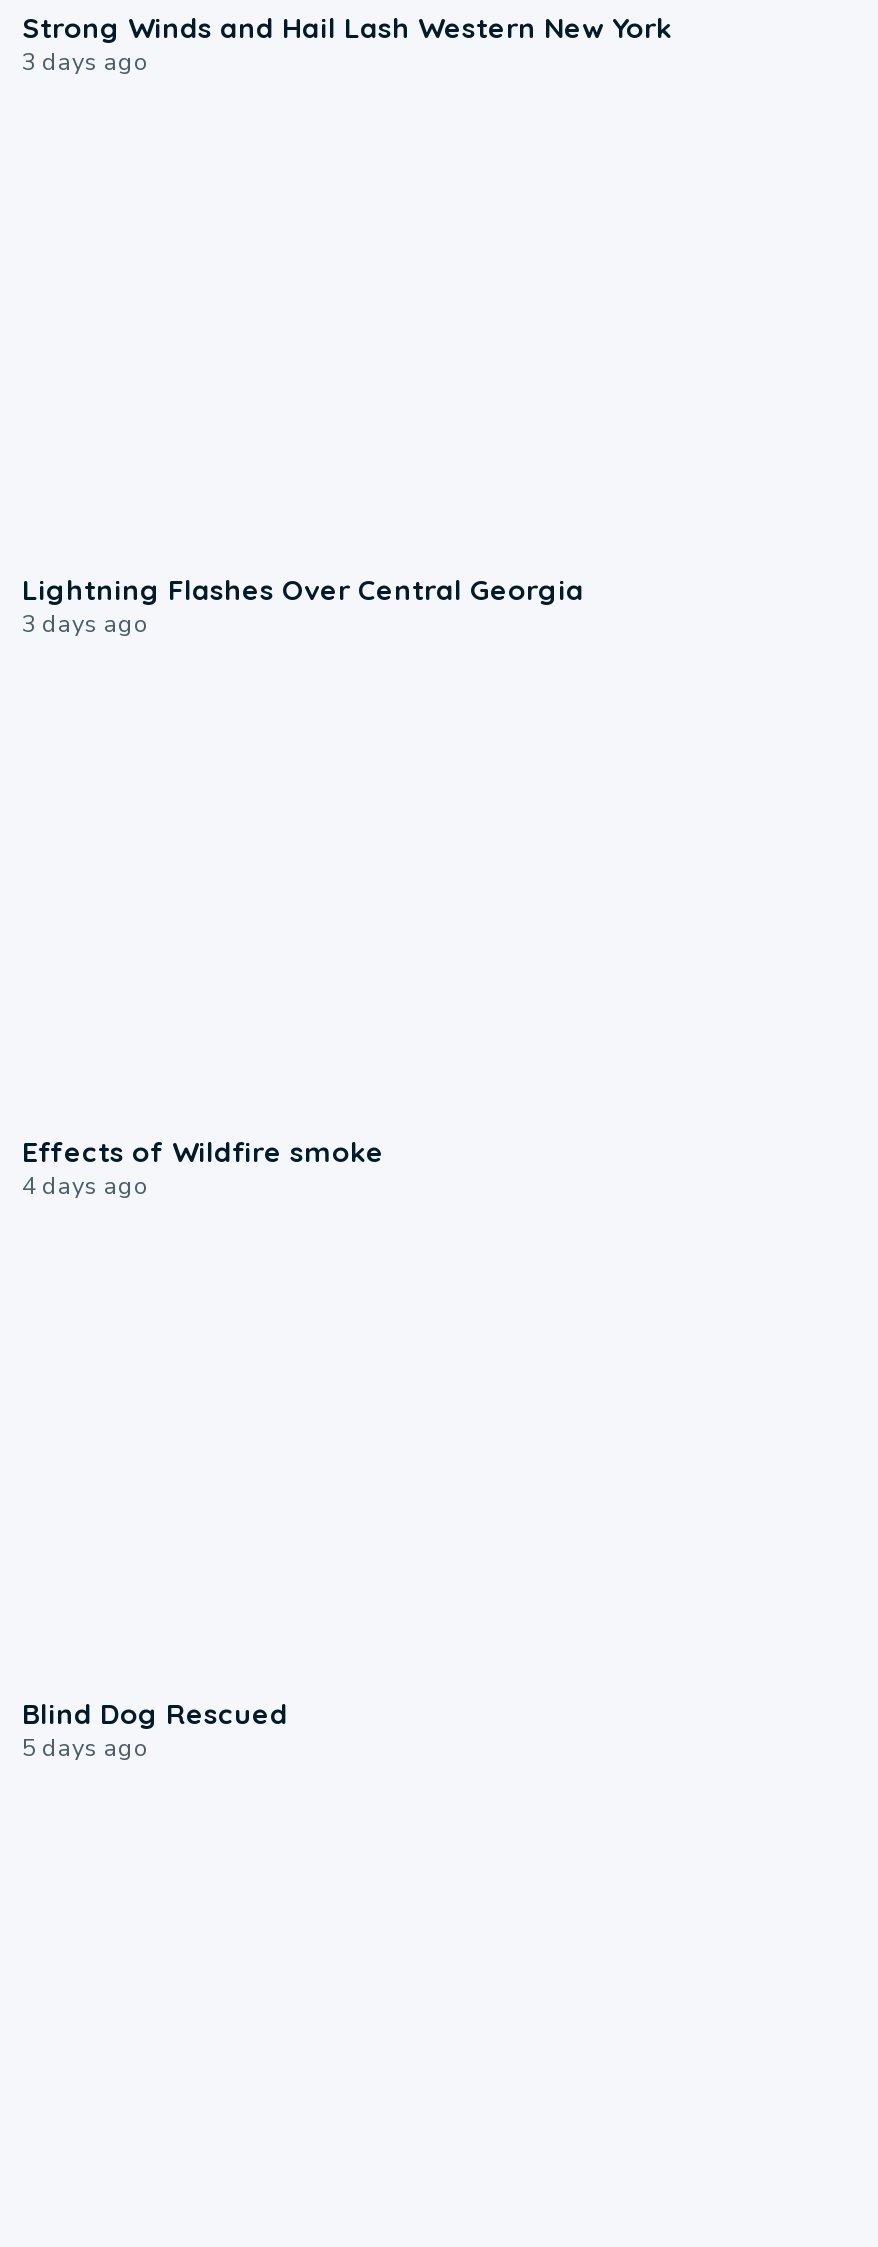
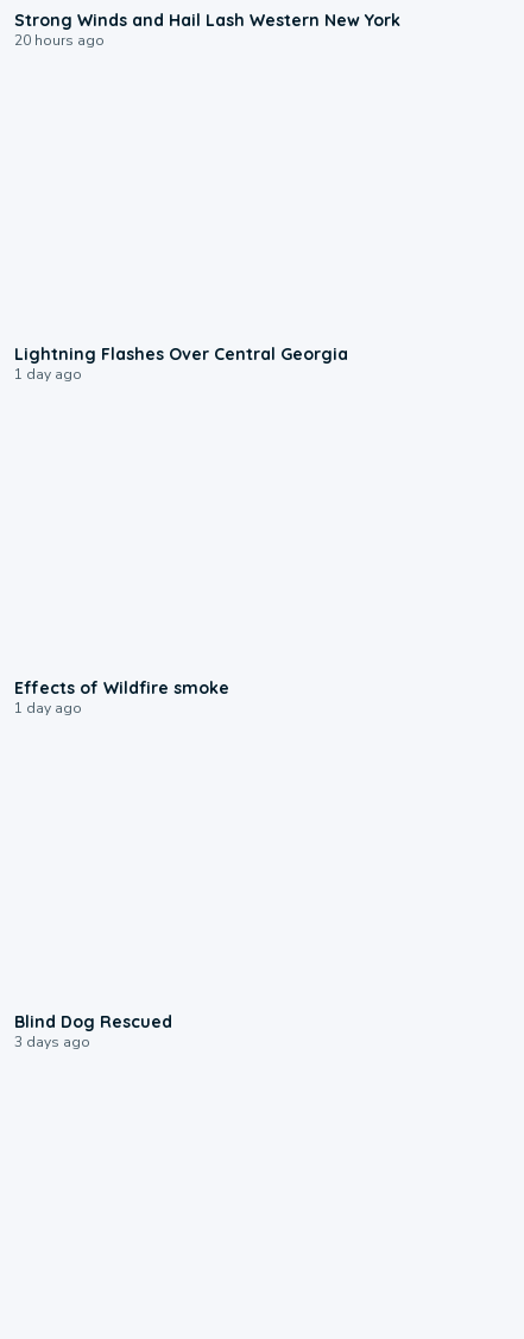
[22,46,150,78] 3 days ago -> [15,31,105,50] 20 hours ago
[22,608,150,640] 3 days ago -> [15,365,82,384] 1 day ago
[22,1170,150,1202] 4 days ago -> [15,699,82,718] 1 day ago
[22,1732,150,1764] 5 days ago -> [15,1033,91,1052] 3 days ago

